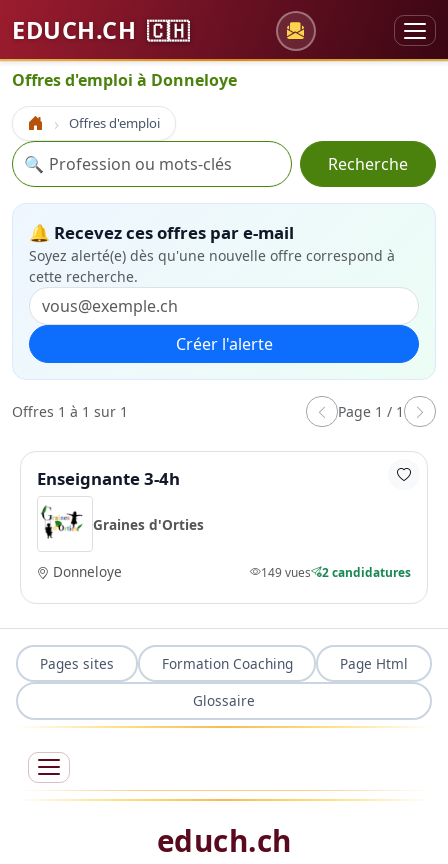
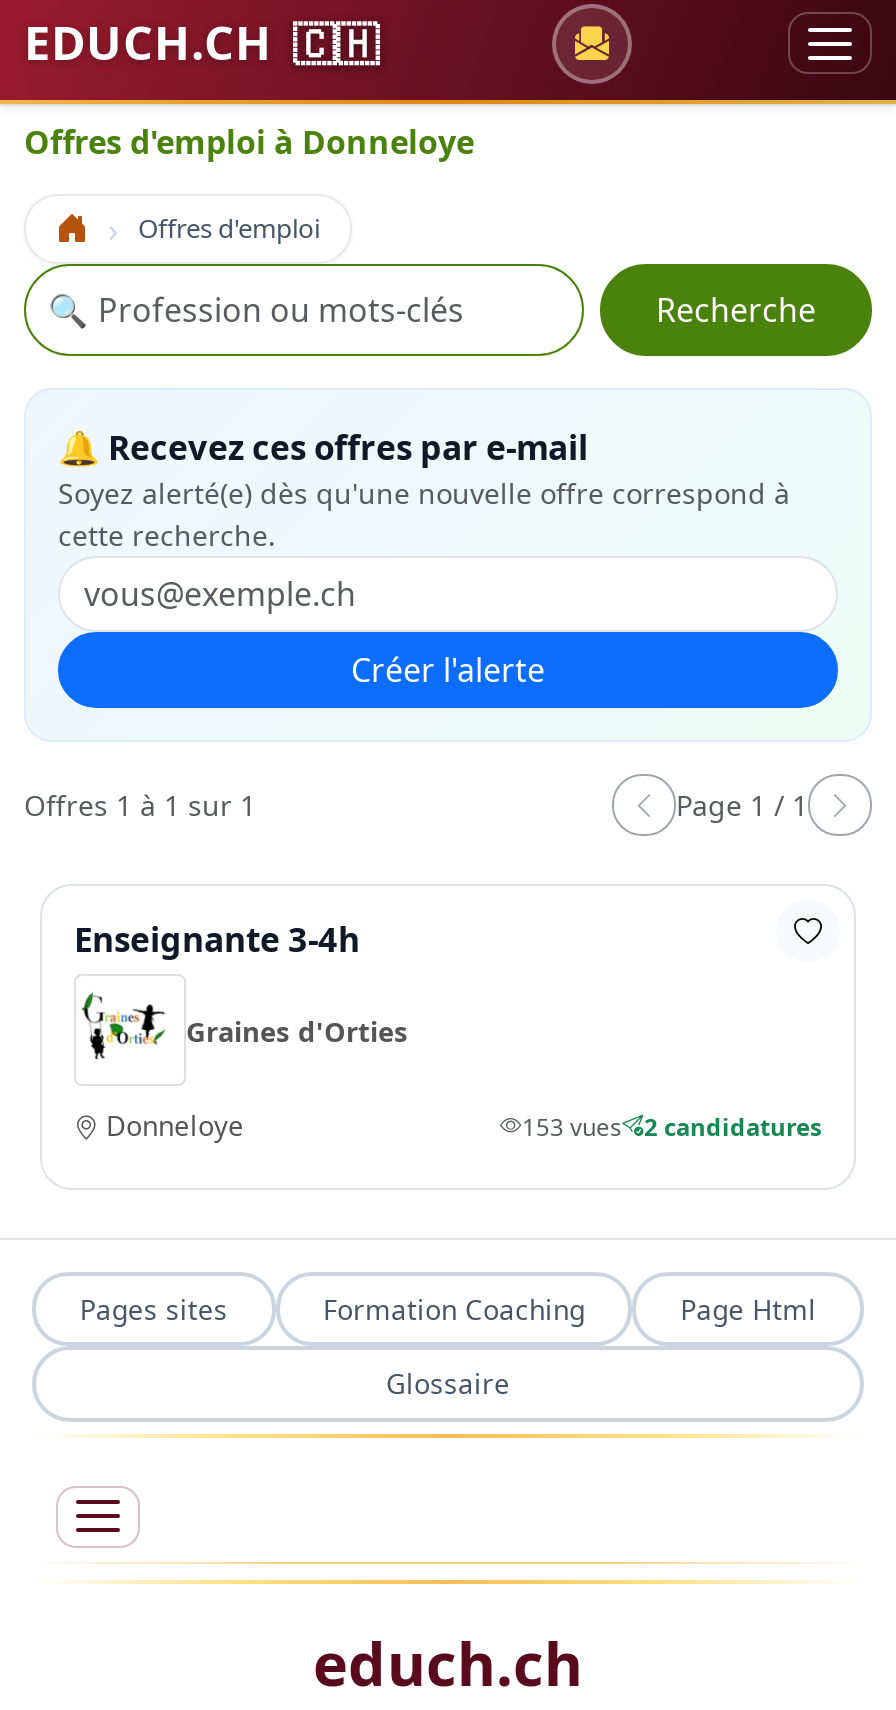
[261,563,411,579] 149 vues 2 candidatures -> [522,1109,822,1141] 153 vues 2 candidatures

